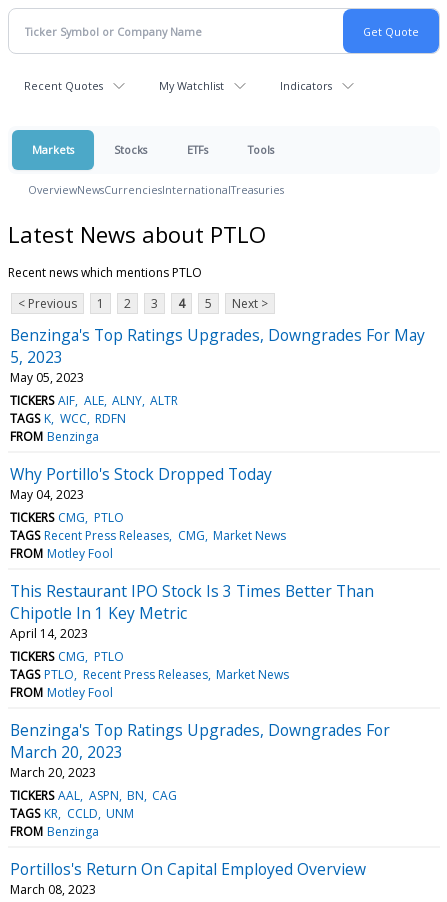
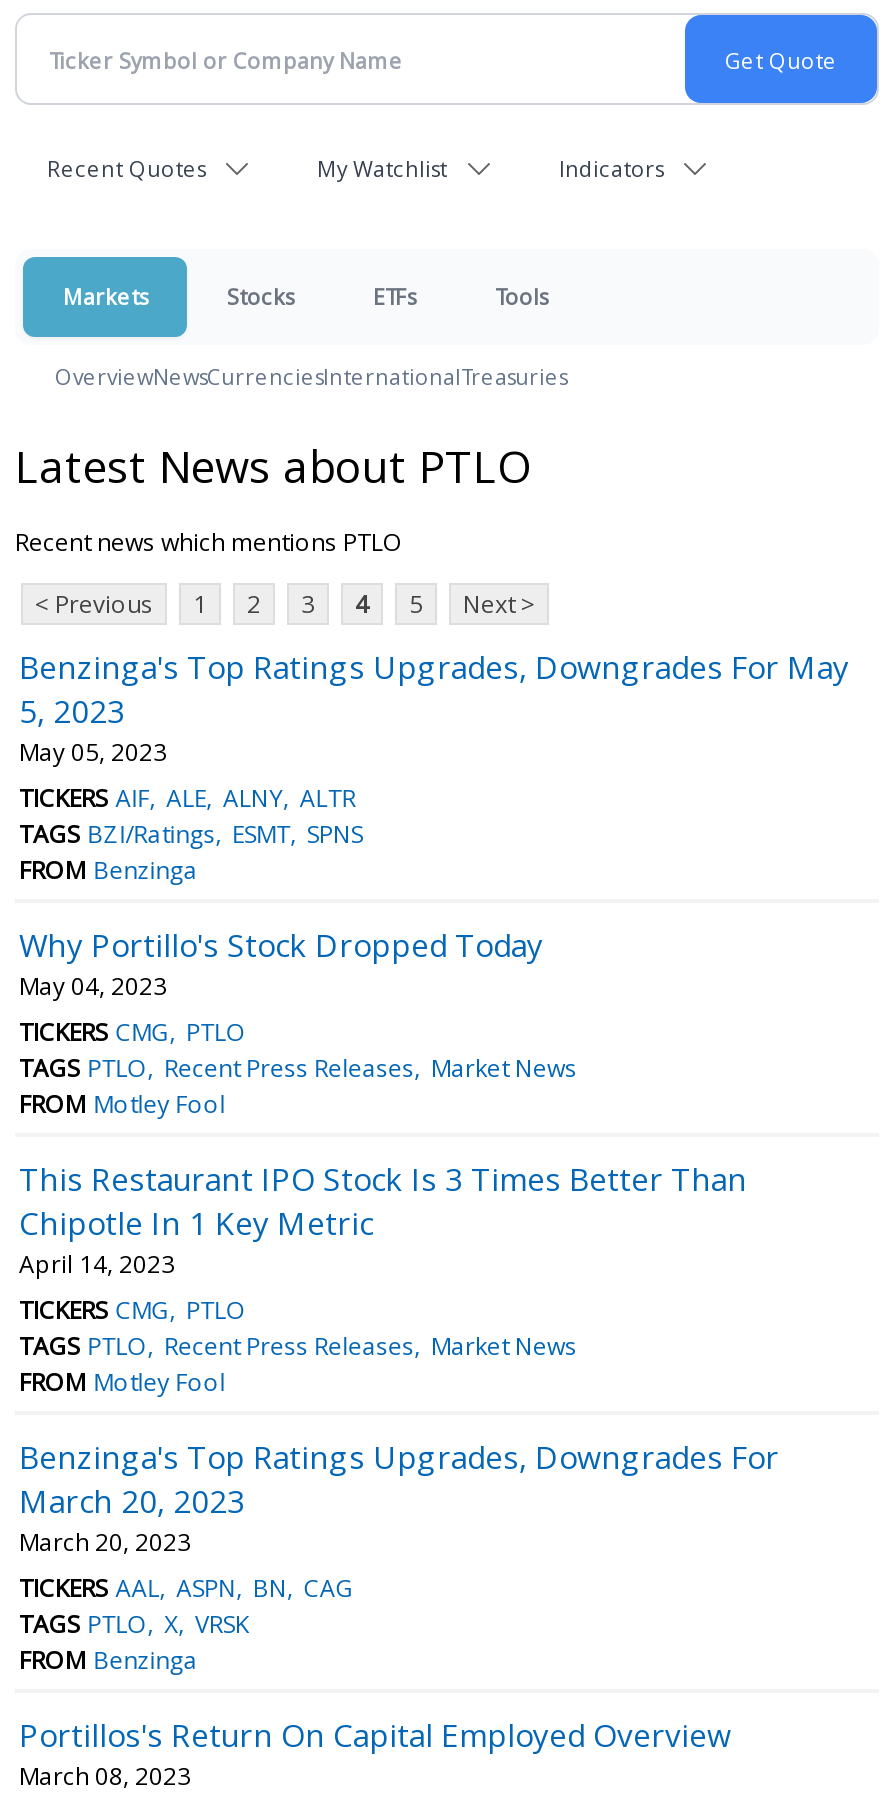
[10,410,126,427] TAGS K WCC RDFN -> [19,817,363,851] TAGS BZI/Ratings ESMT SPNS
[10,527,286,544] TAGS Recent Press Releases CMG Market News -> [19,1051,577,1085] TAGS PTLO Recent Press Releases Market News
[10,805,134,822] TAGS KR CCLD UNM -> [19,1607,249,1641] TAGS PTLO X VRSK

